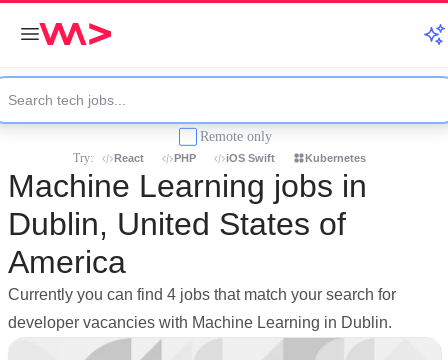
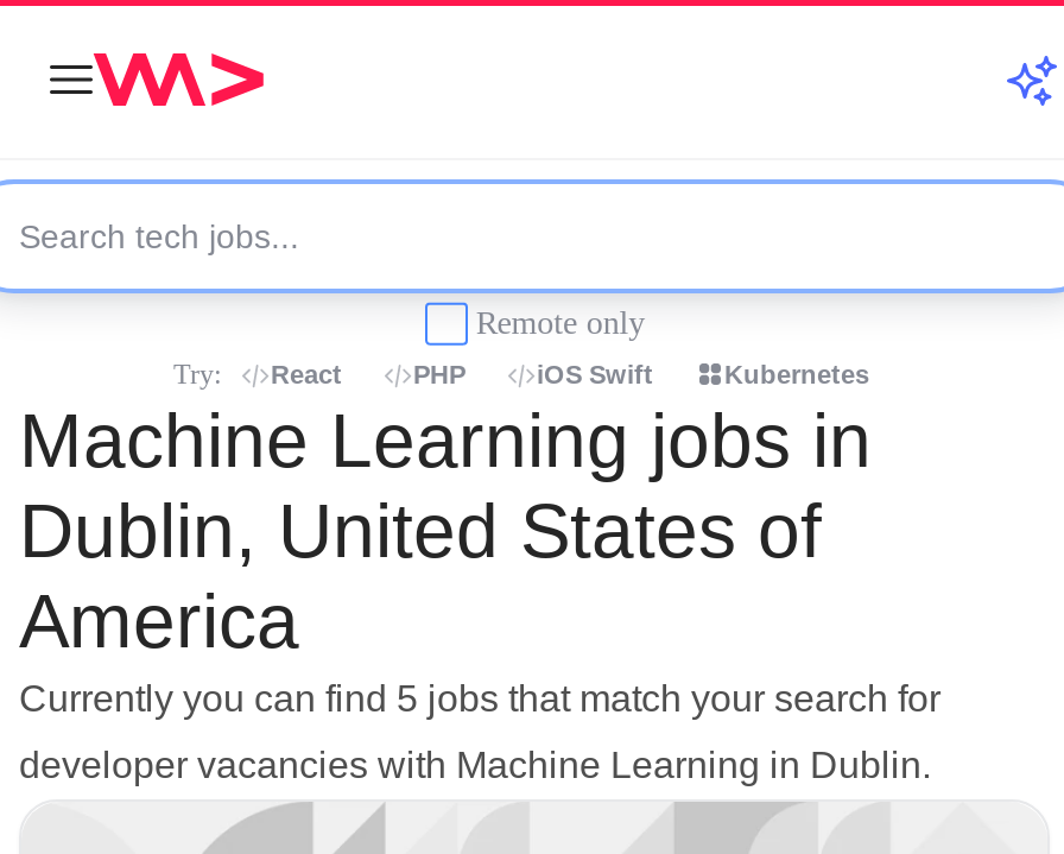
[8,286,396,303] Currently you can find 4 jobs that match your search for -> [19,678,940,719] Currently you can find 5 jobs that match your search for

